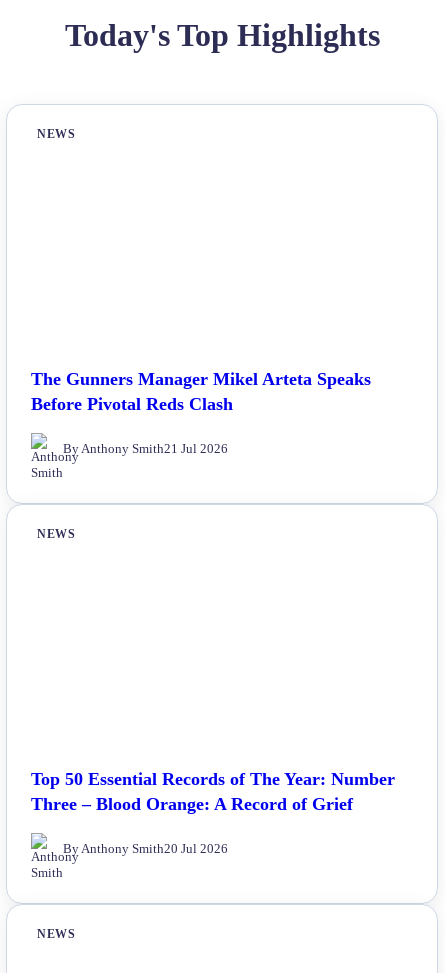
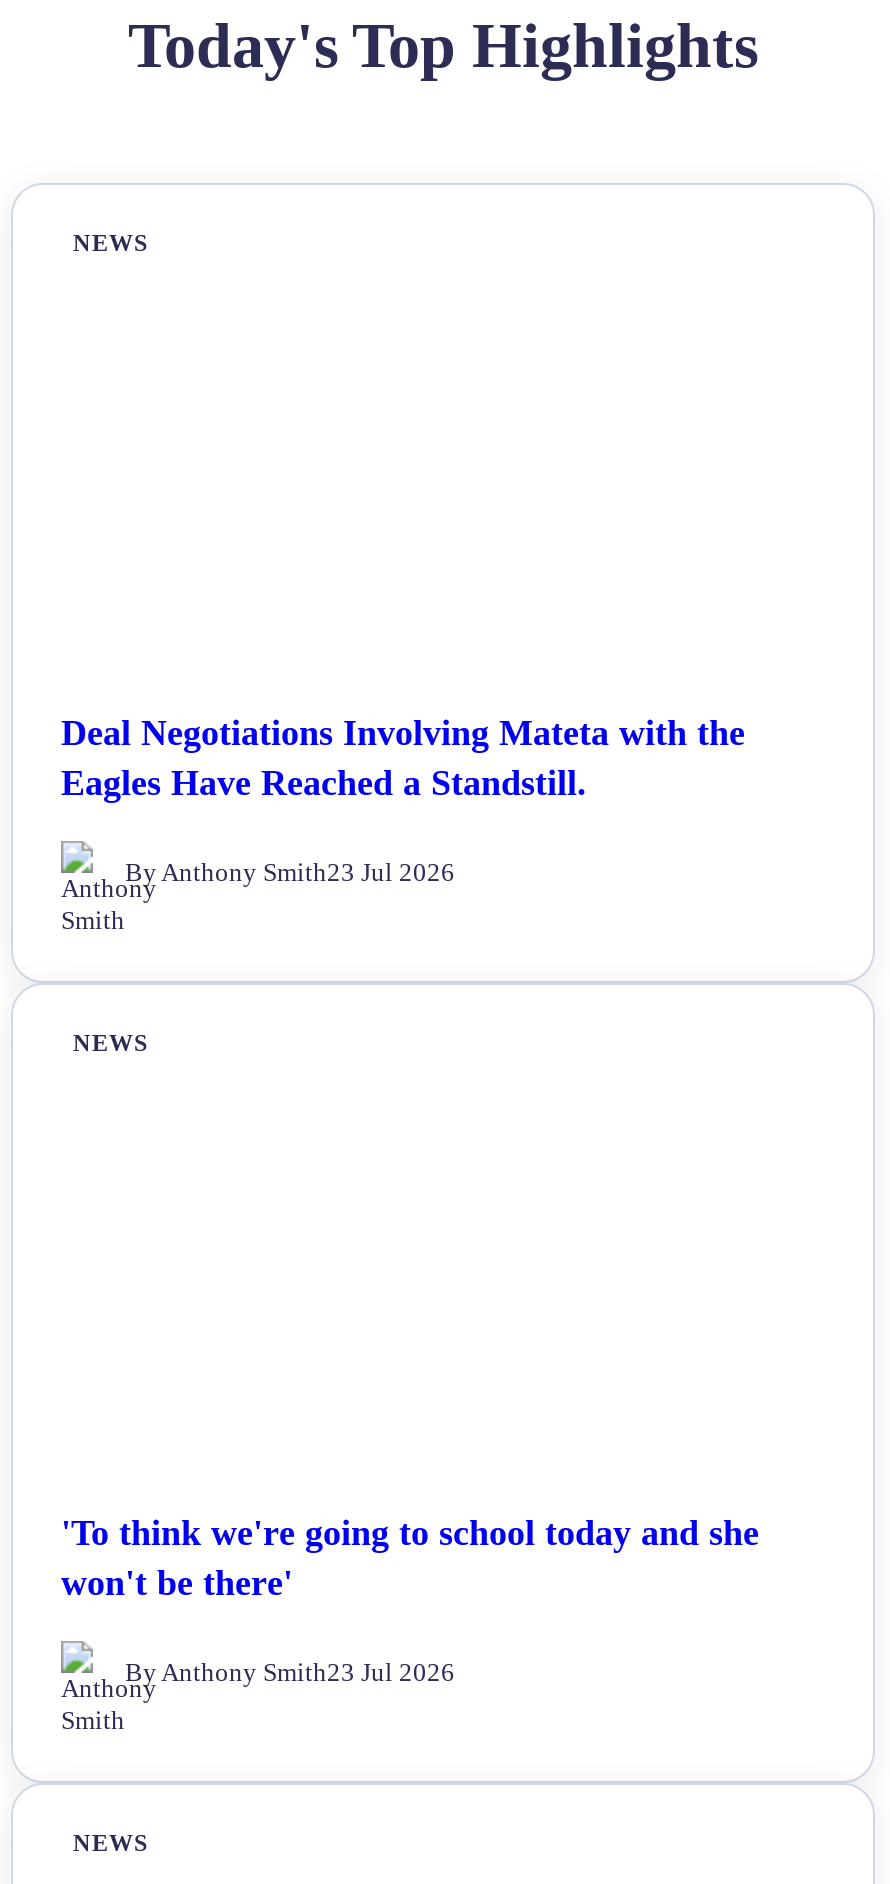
[31,369,371,414] The Gunners Manager Mikel Arteta Speaks | Before Pivotal Reds Clash -> [61,713,745,803] Deal Negotiations Involving Mateta with the | Eagles Have Reached a Standstill.
[63,441,228,456] By Anthony Smith21 Jul 2026 -> [125,857,455,887] By Anthony Smith23 Jul 2026
[31,769,395,814] Top 50 Essential Records of The Year: Number | Three – Blood Orange: A Record of Grief -> [61,1513,759,1603] 'To think we're going to school today and she | won't be there'
[63,841,228,856] By Anthony Smith20 Jul 2026 -> [125,1657,455,1687] By Anthony Smith23 Jul 2026

